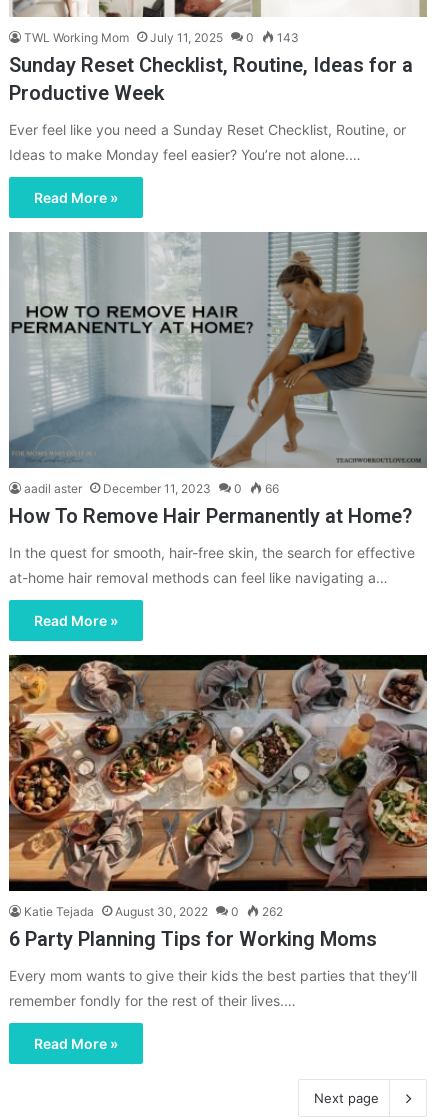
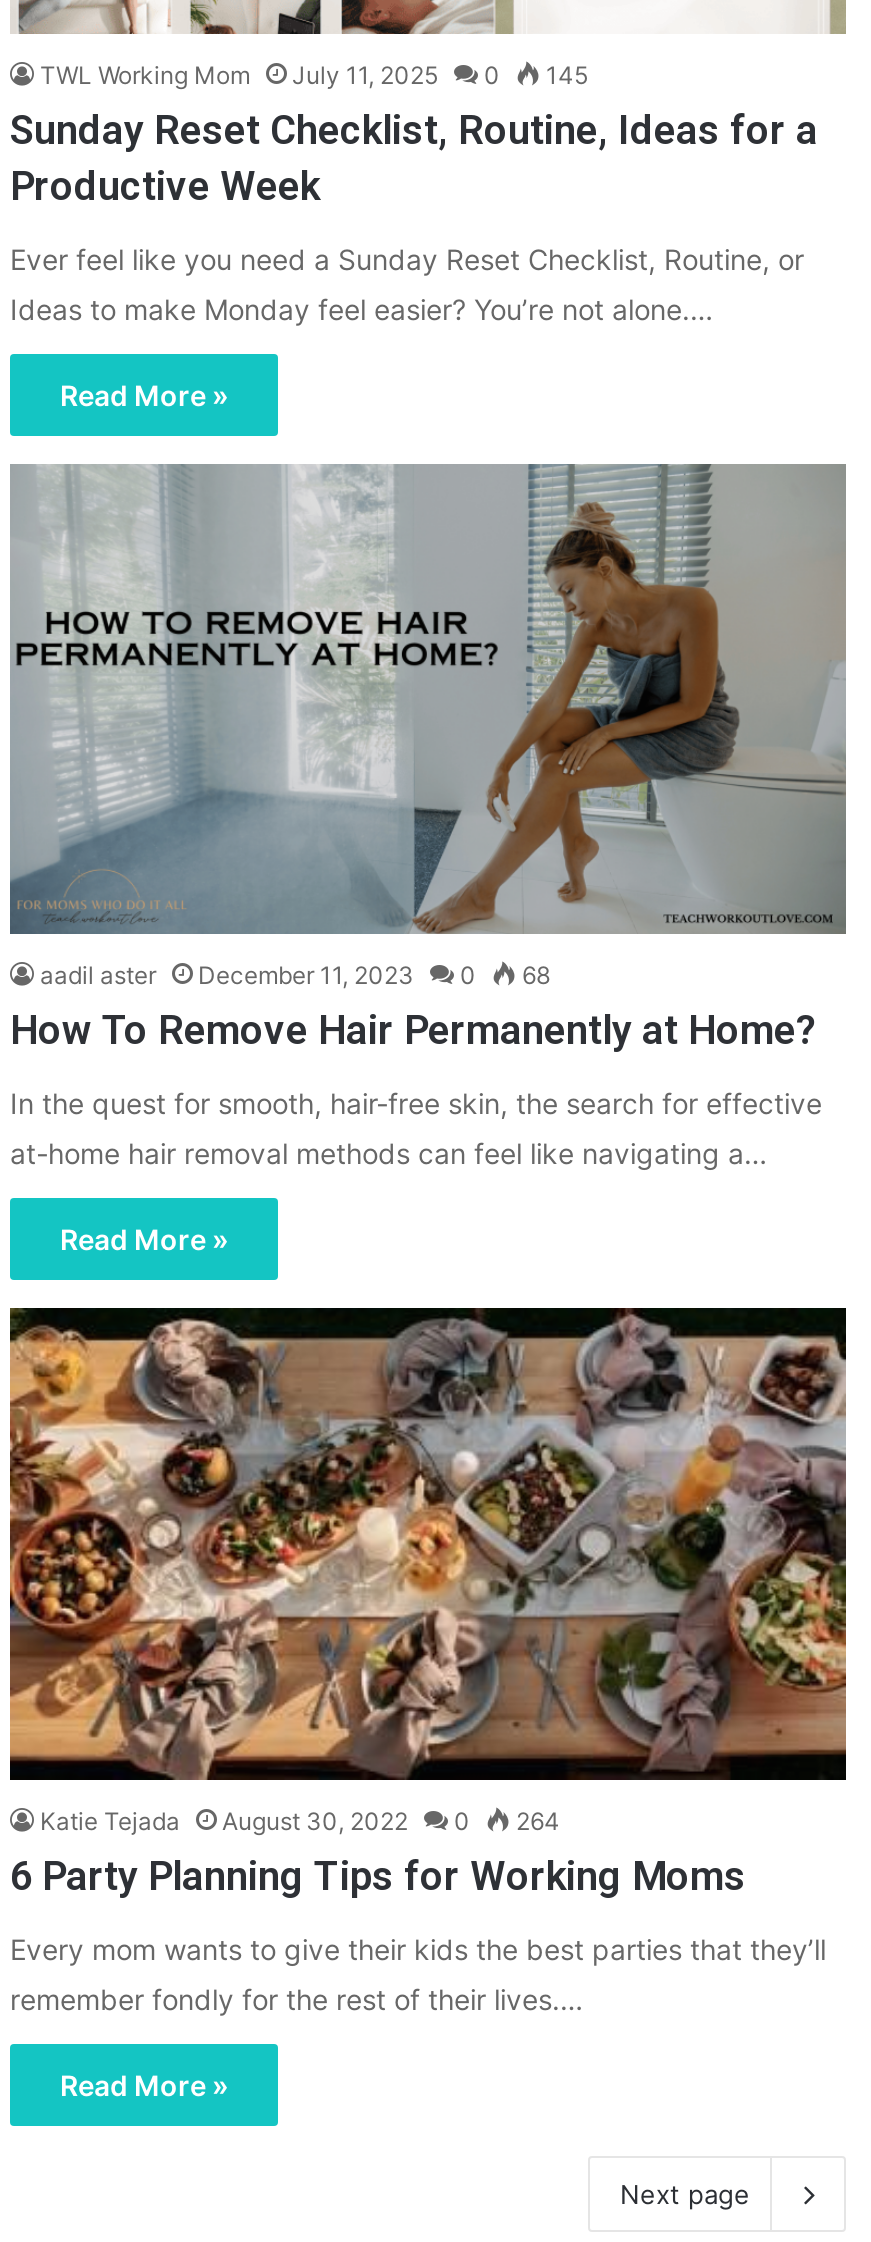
[24,30,299,45] TWL Working Mom July 11, 2025 0 143 -> [40,60,588,90] TWL Working Mom July 11, 2025 0 145
[24,481,279,496] aadil aster December 11, 2023 0 66 -> [40,960,550,990] aadil aster December 11, 2023 0 68
[24,904,283,919] Katie Tejada August 30, 2022 0 262 -> [40,1806,560,1836] Katie Tejada August 30, 2022 0 264

